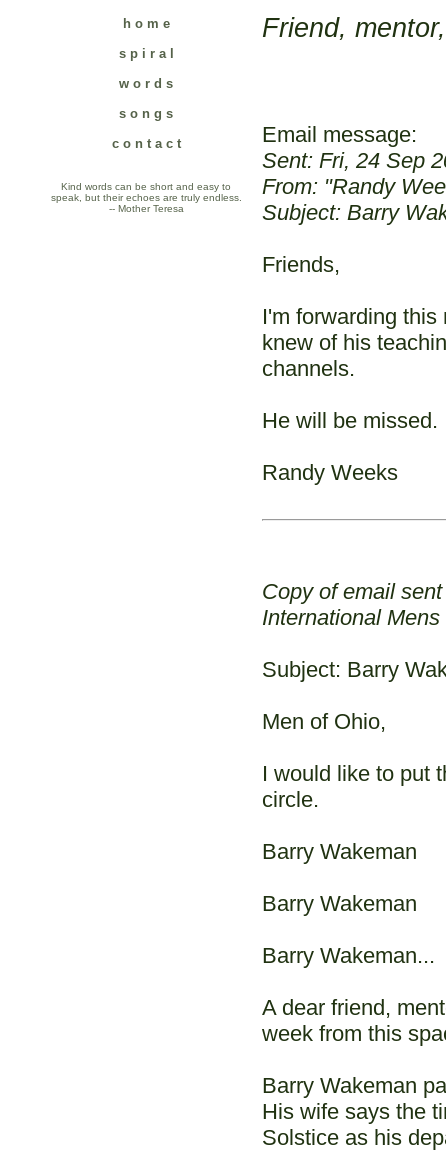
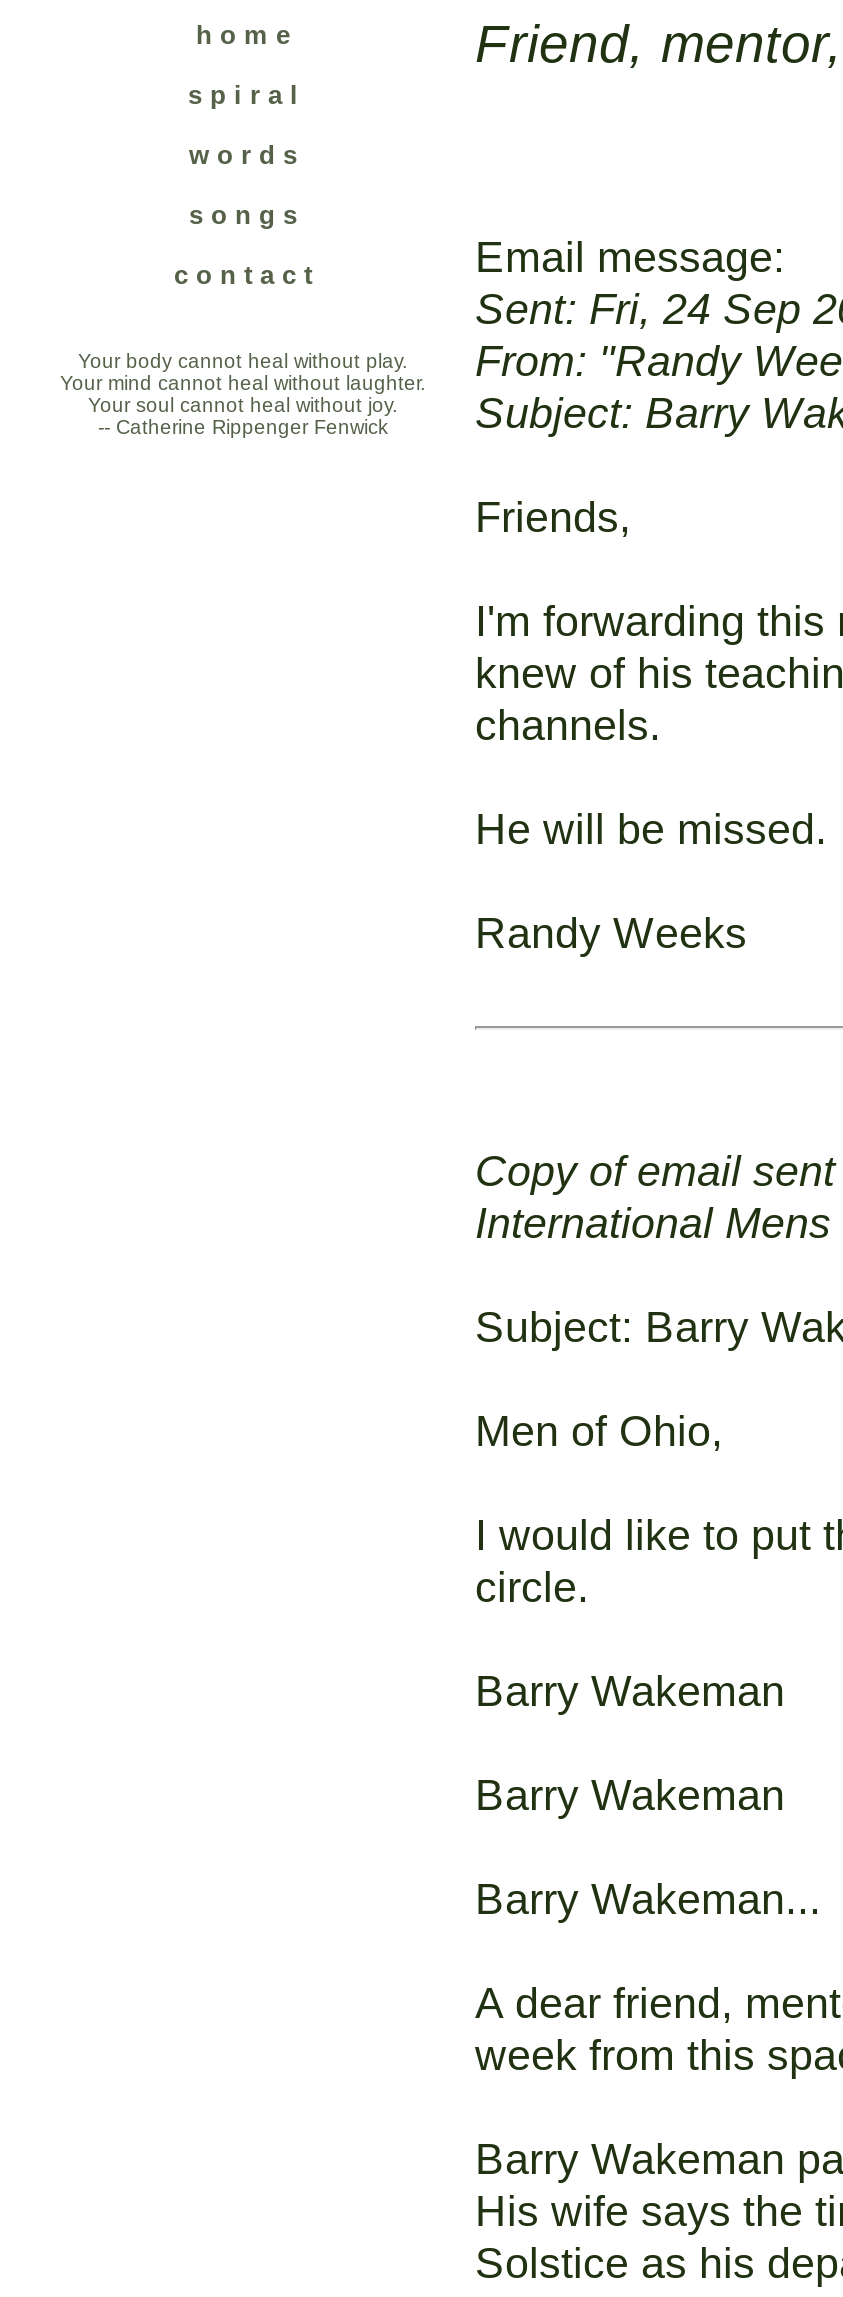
[50,181,241,214] Kind words can be short and easy to | speak, but their echoes are truly endless. | -- Mother Teresa -> [60,350,426,438] Your body cannot heal without play. | Your mind cannot heal without laughter. | Your soul cannot heal without joy. | -- Catherine Rippenger Fenwick

